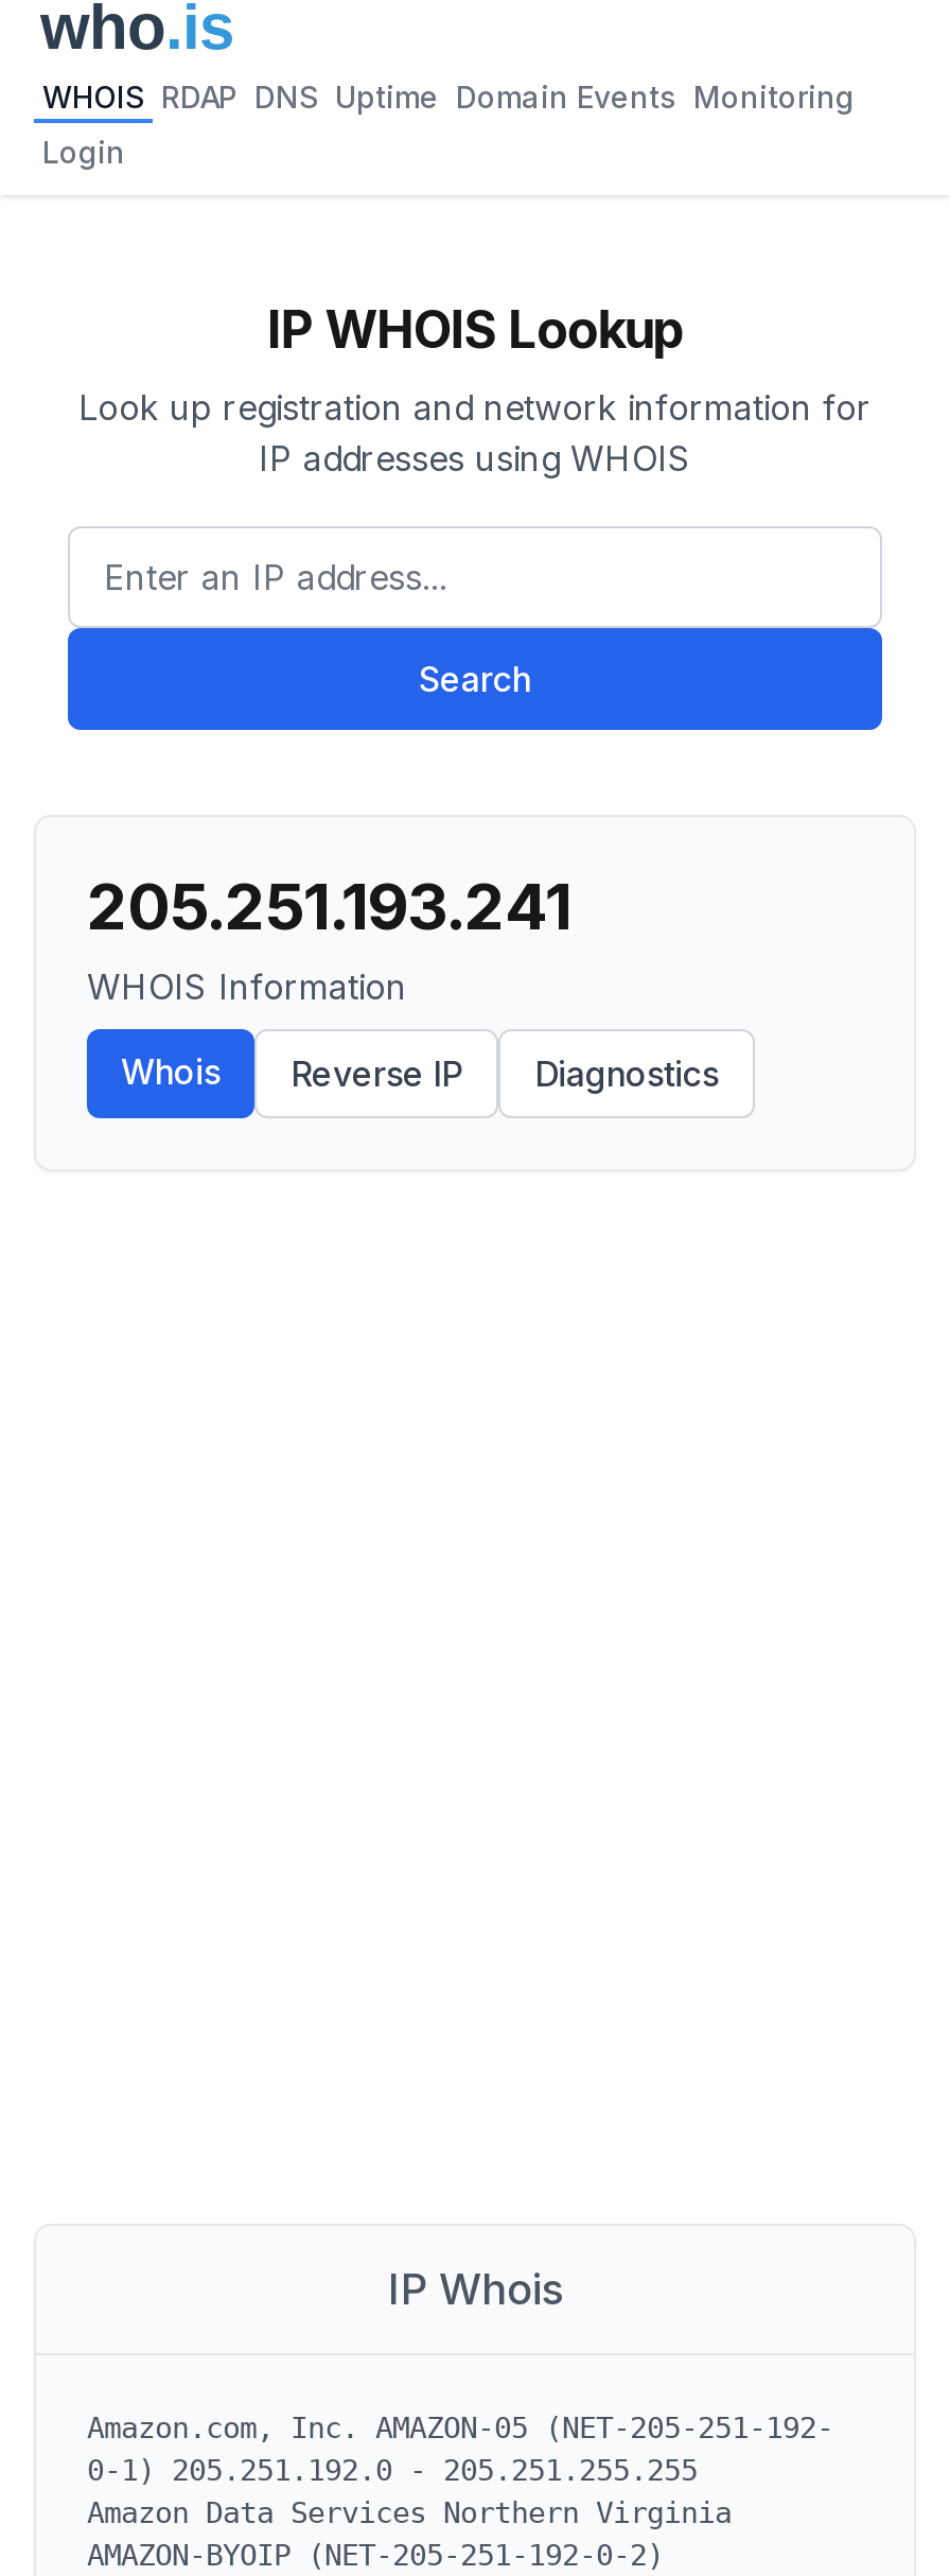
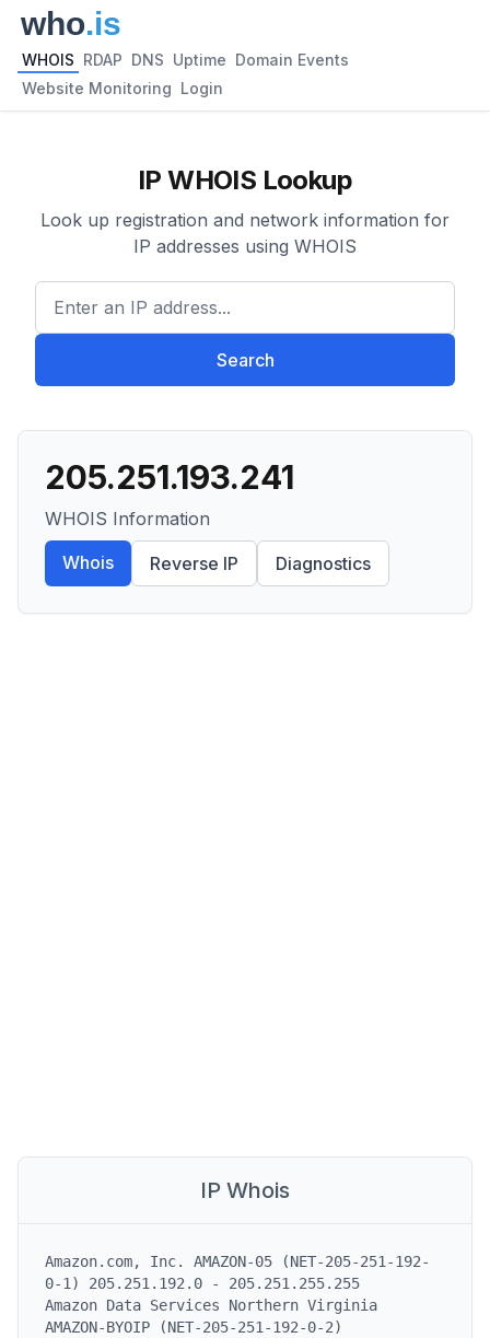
[42,79,855,115] WHOIS RDAP DNS Uptime Domain Events Monitoring -> [22,50,349,69] WHOIS RDAP DNS Uptime Domain Events
[42,134,125,170] Login -> [22,79,223,97] Website Monitoring Login

